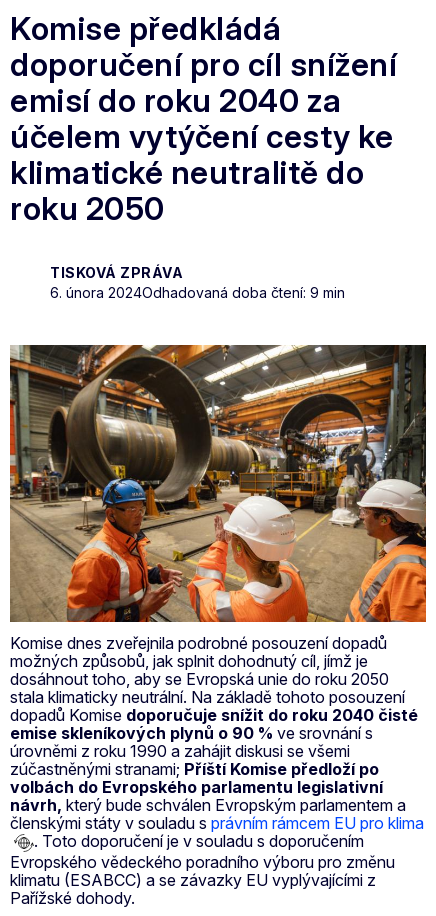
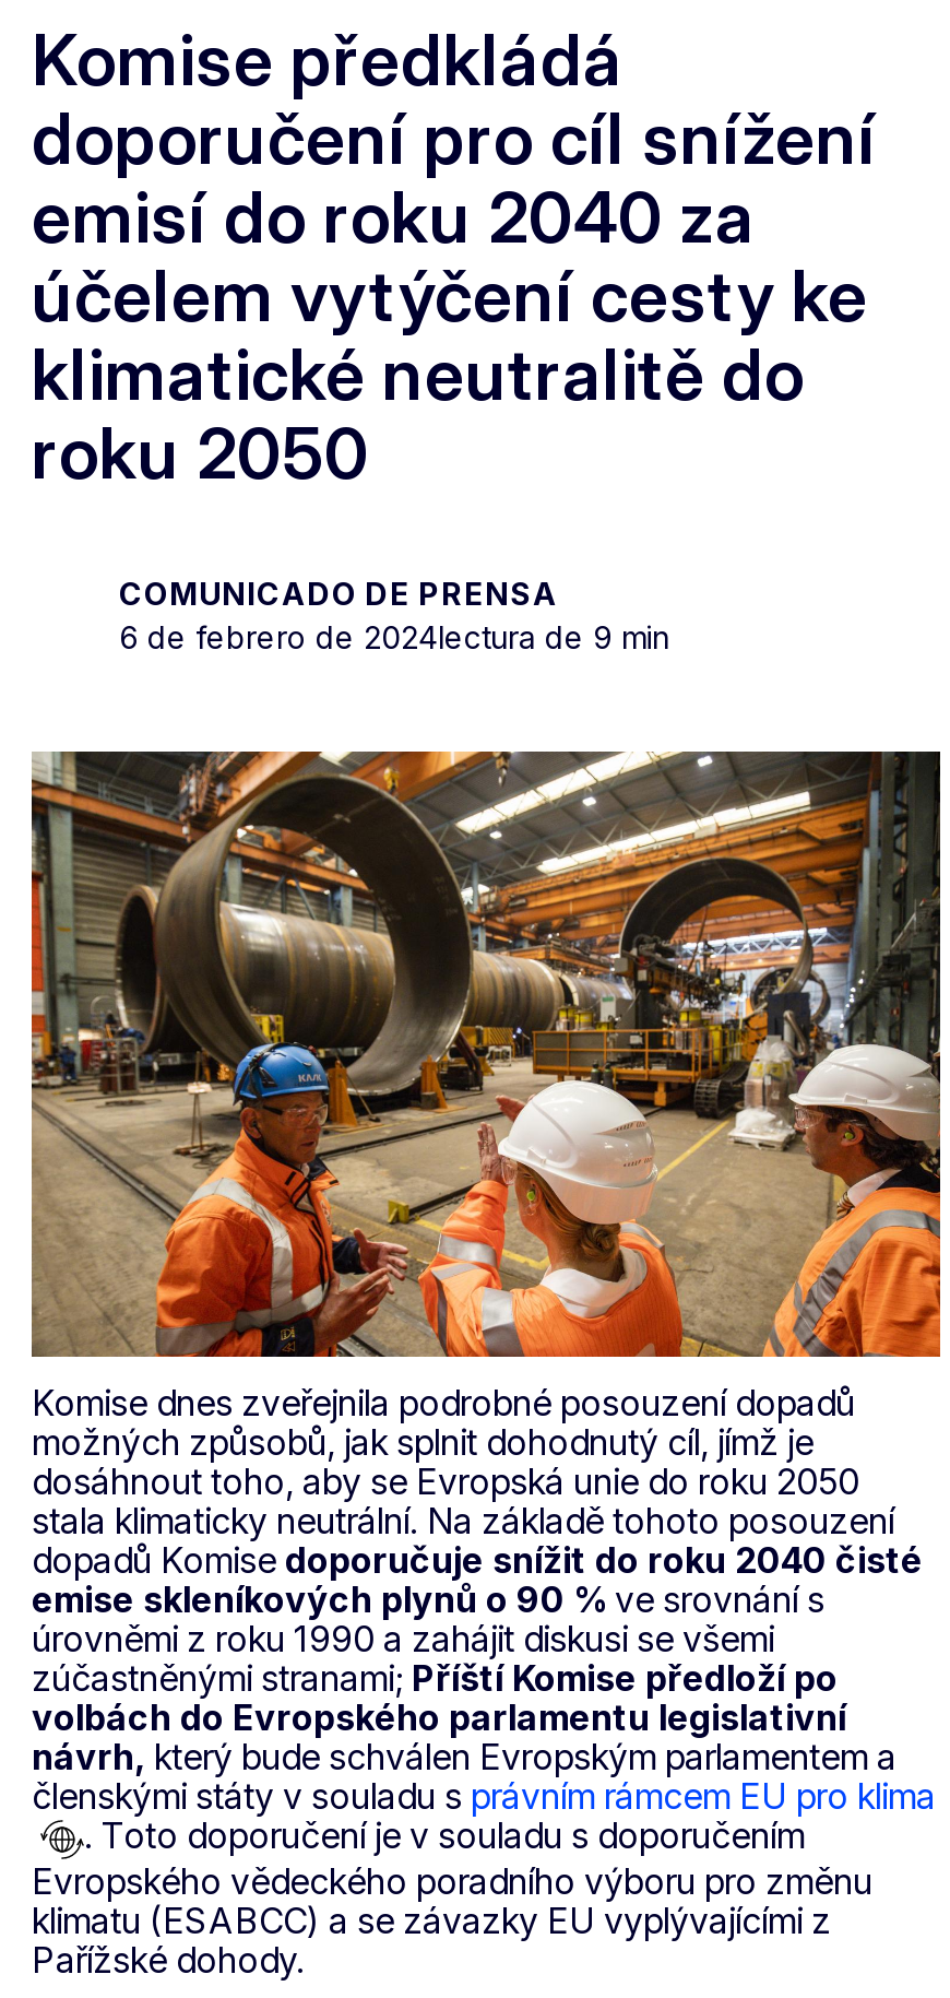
[50,264,345,301] TISKOVÁ ZPRÁVA | 6. února 2024Odhadovaná doba čtení: 9 min -> [119,574,669,655] COMUNICADO DE PRENSA | 6 de febrero de 2024lectura de 9 min

